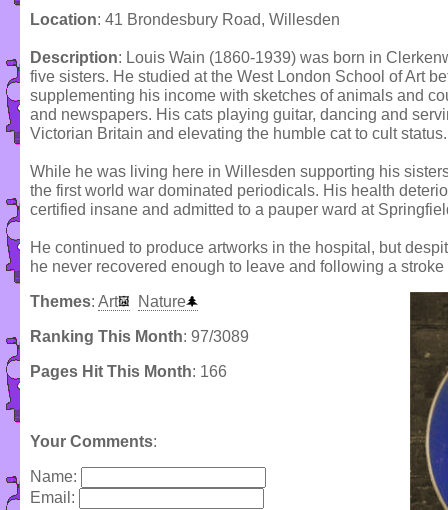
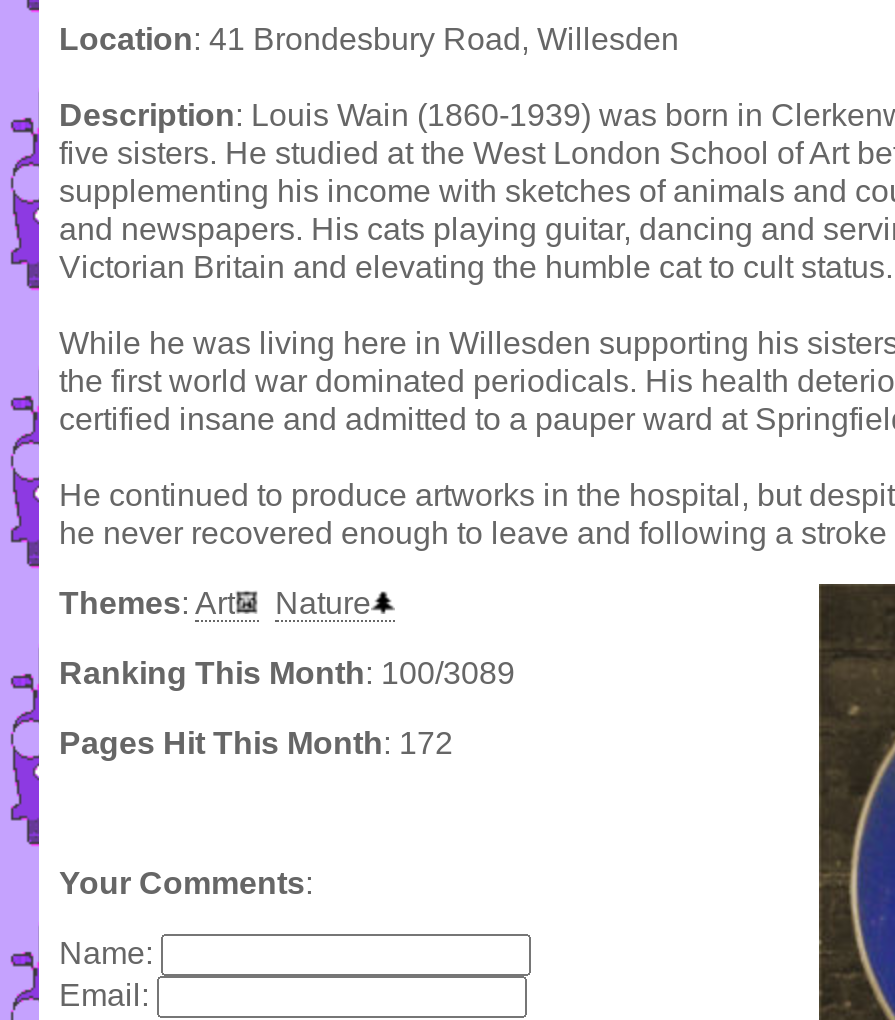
[30,328,249,345] Ranking This Month: 97/3089 -> [59,657,515,691] Ranking This Month: 100/3089
[30,363,227,380] Pages Hit This Month: 166 -> [59,727,453,761] Pages Hit This Month: 172

